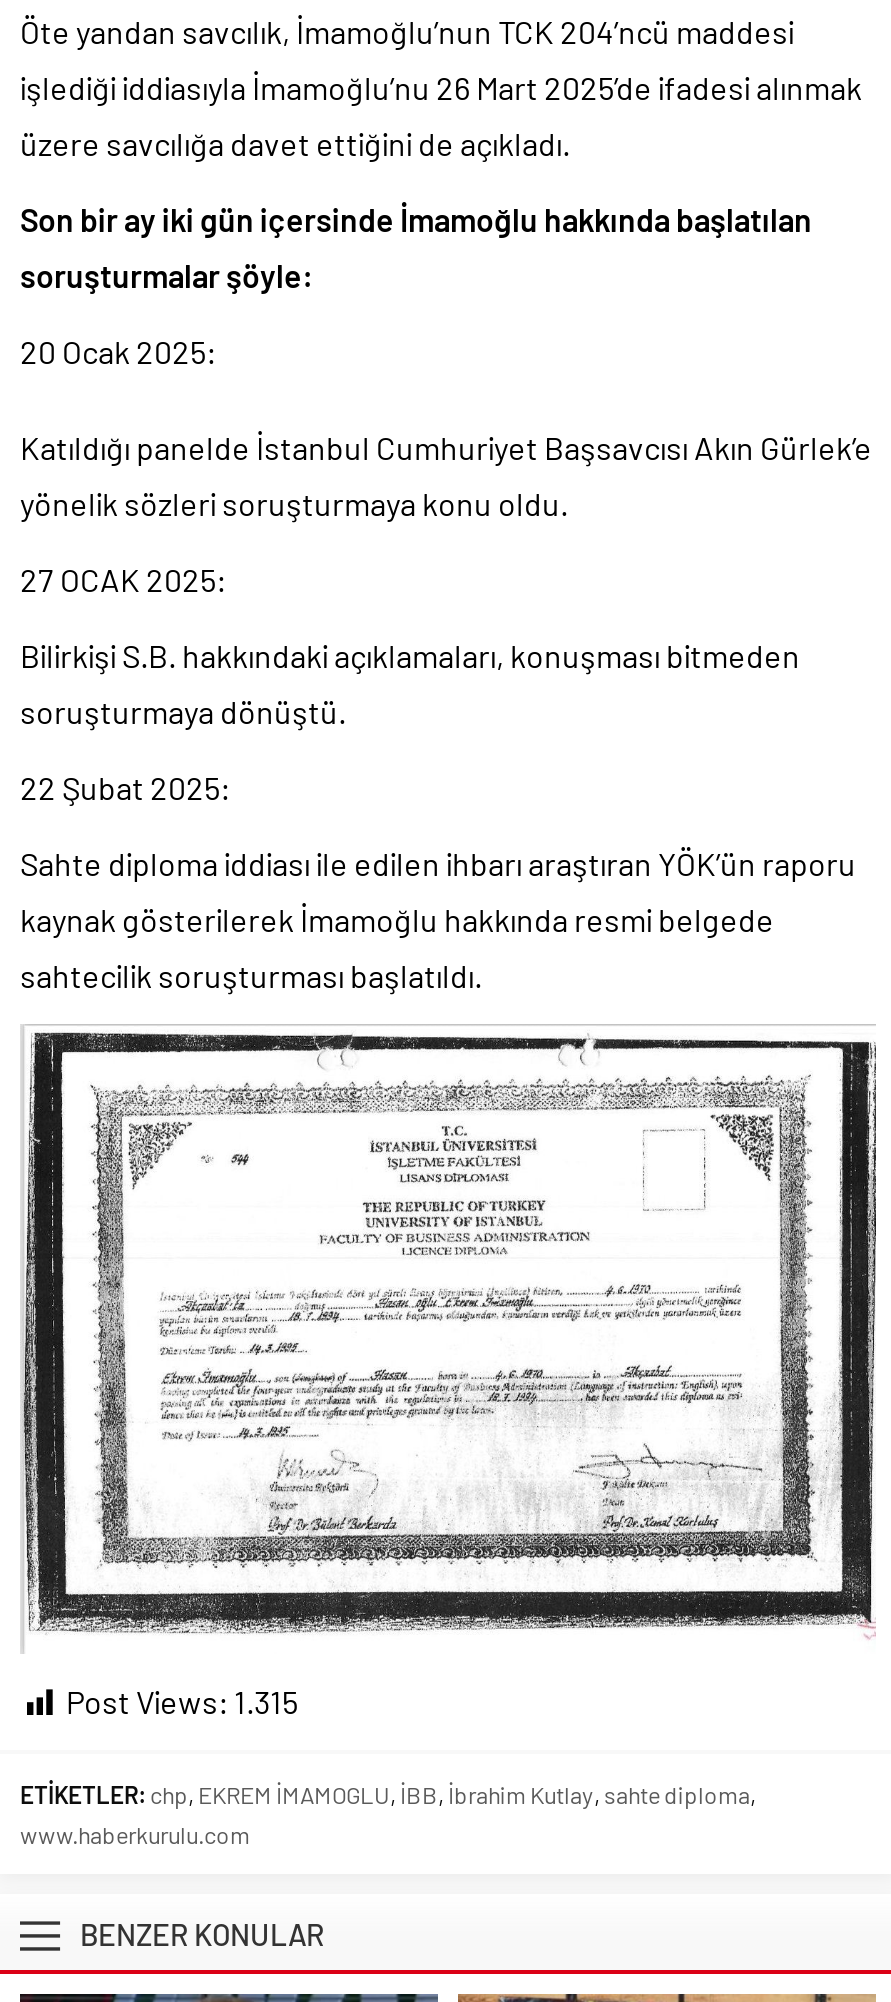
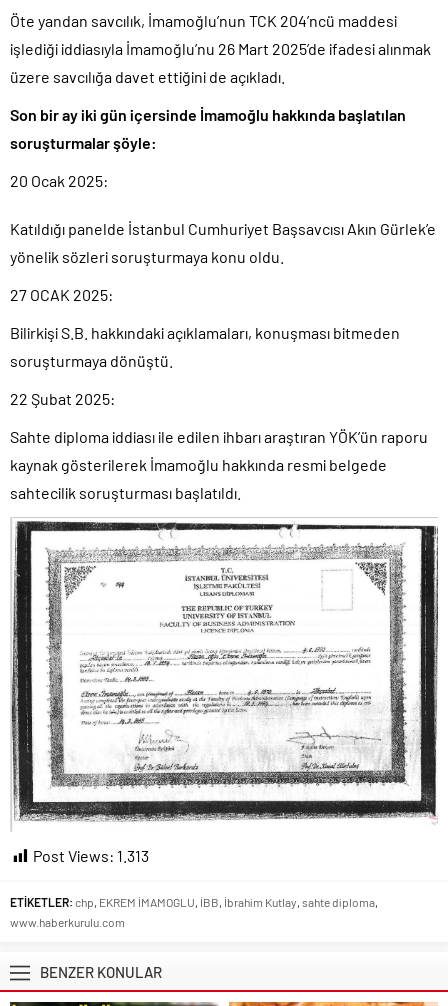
[66,1681,298,1719] Post Views: 1.315 -> [33,846,149,865] Post Views: 1.313

